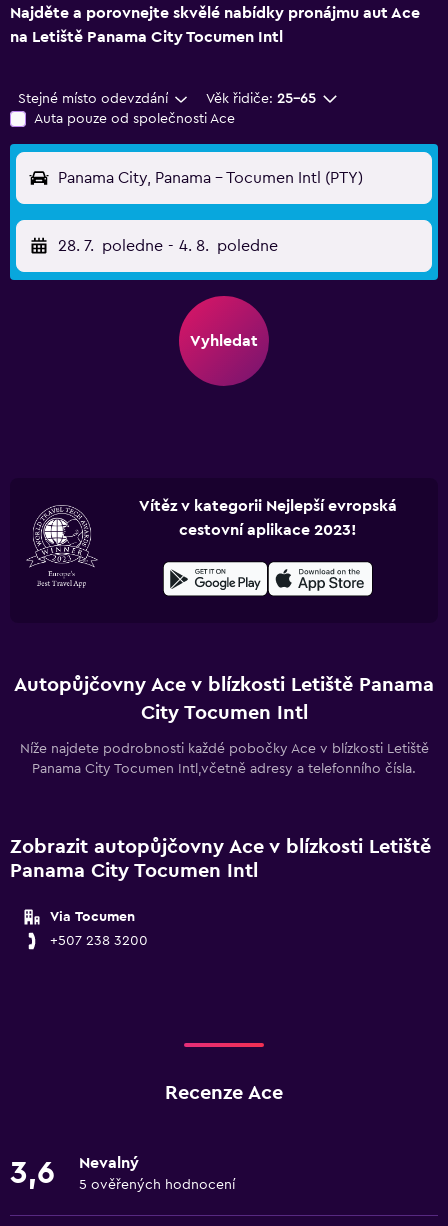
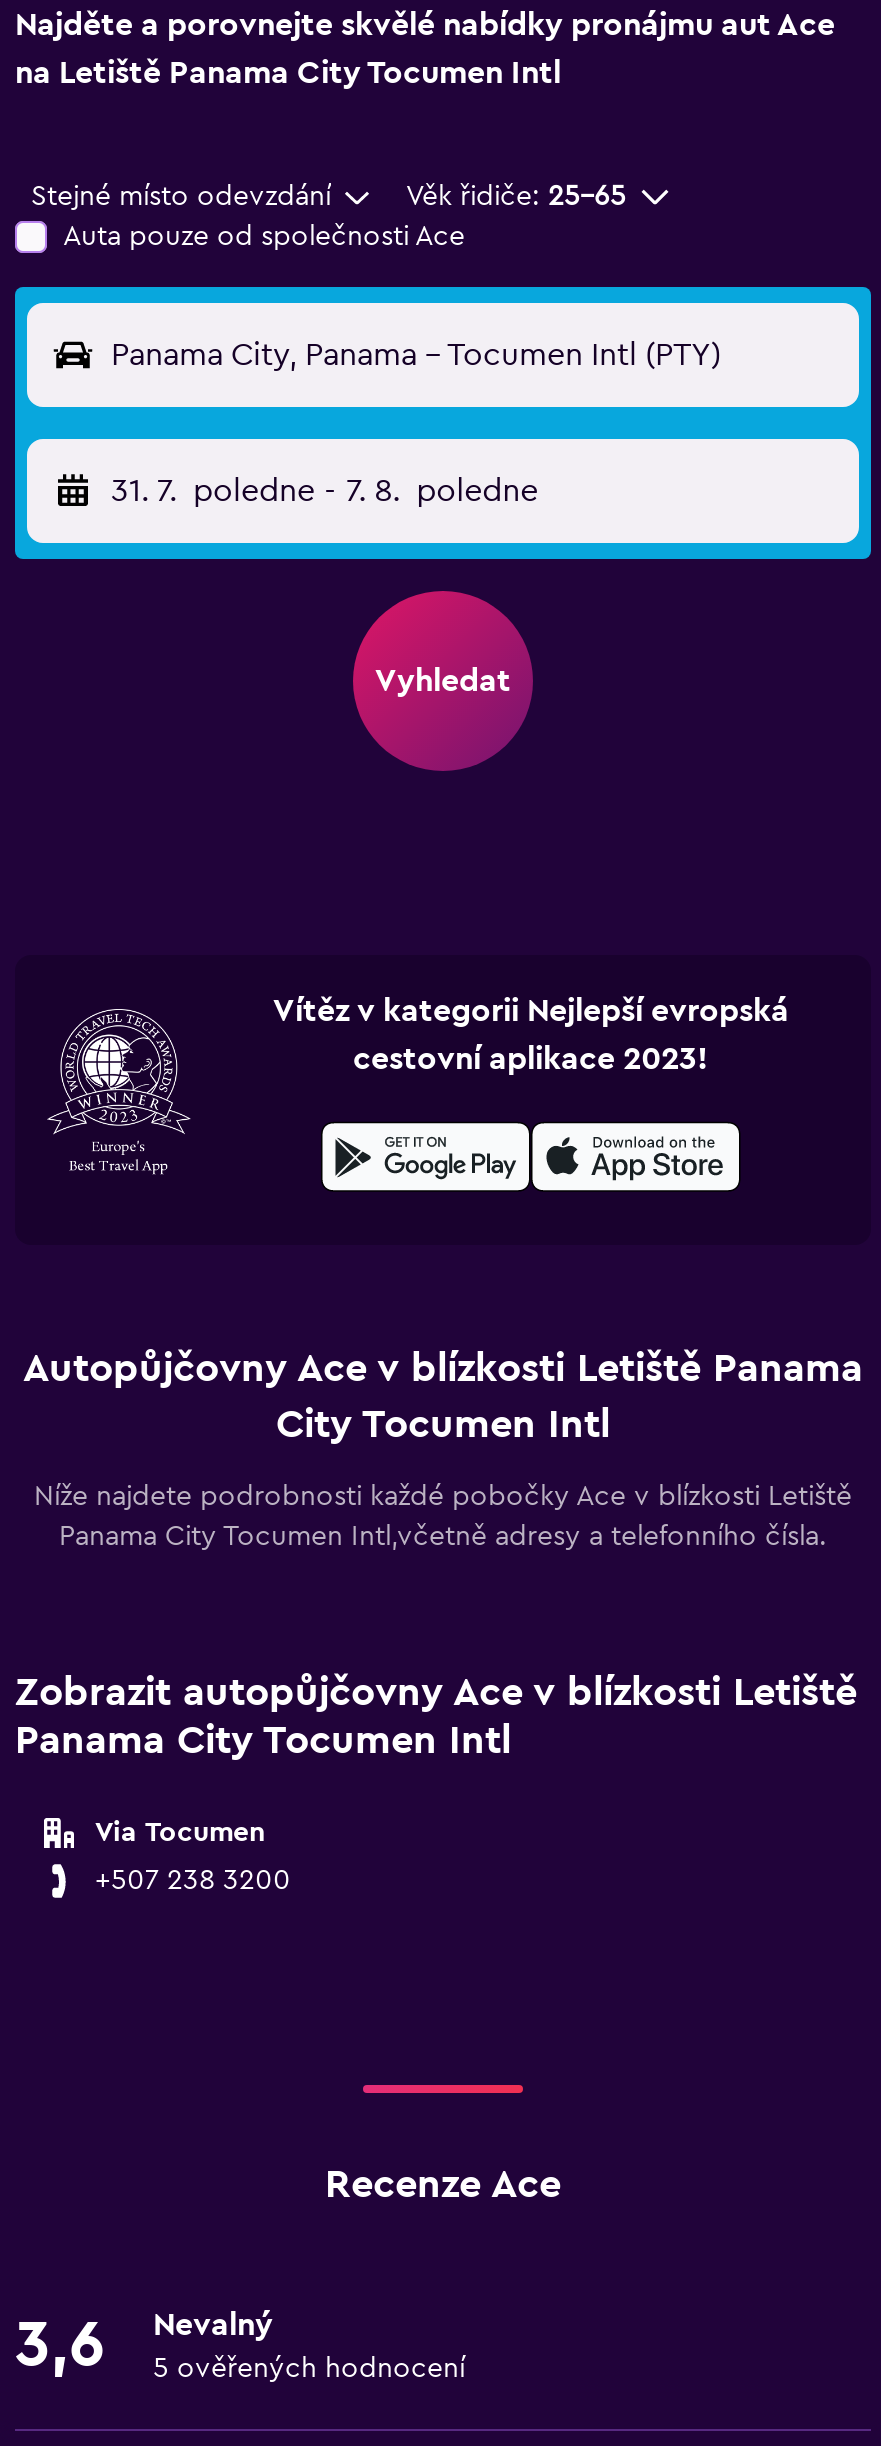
[58,238,278,254] 28. 7. poledne - 4. 8. poledne -> [111,475,538,507] 31. 7. poledne - 7. 8. poledne

